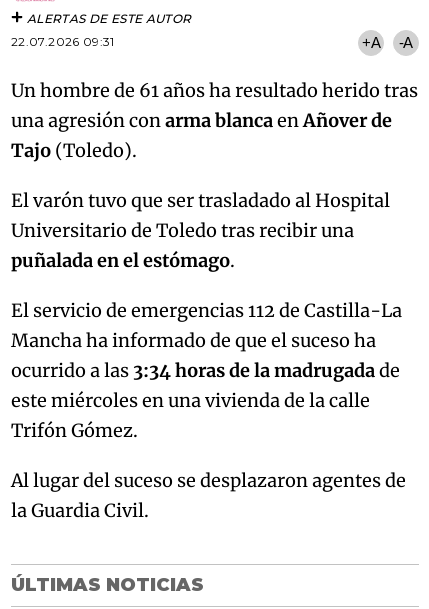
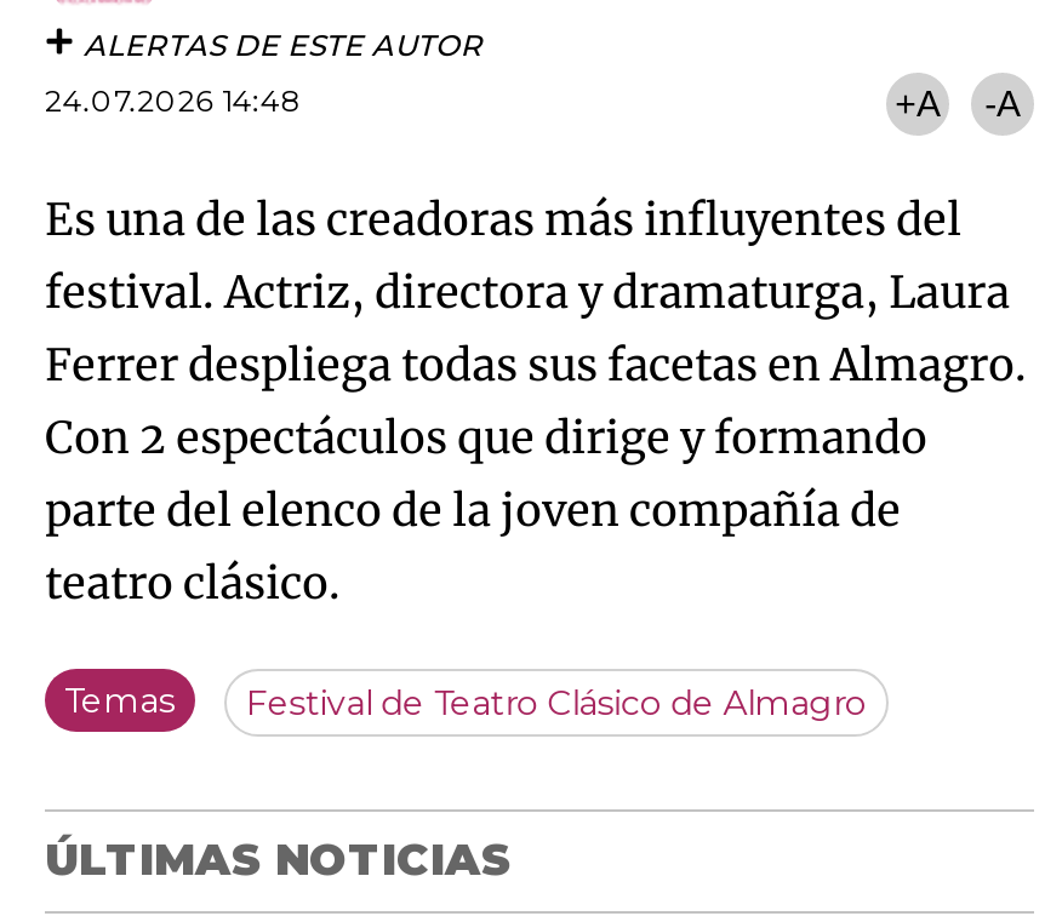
[11,34,115,49] 22.07.2026 09:31 -> [45,82,301,118] 24.07.2026 14:48
[11,79,418,522] Un hombre de 61 años ha resultado herido tras | una agresión con arma blanca en Añover de | Tajo (Toledo). | El varón tuvo que ser trasladado al Hospital | Universitario de Toledo tras recibir una | puñalada en el estómago. | El servicio de emergencias 112 de Castilla-La | Mancha ha informado de que el suceso ha | ocurrido a las 3:34 horas de la madrugada de | este miércoles en una vivienda de la calle | Trifón Gómez. | Al lugar del suceso se desplazaron agentes de | la Guardia Civil. -> [45,191,1027,724] Es una de las creadoras más influyentes del | festival. Actriz, directora y dramaturga, Laura | Ferrer despliega todas sus facetas en Almagro. | Con 2 espectáculos que dirige y formando | parte del elenco de la joven compañía de | teatro clásico. | Temas | Festival de Teatro Clásico de Almagro

